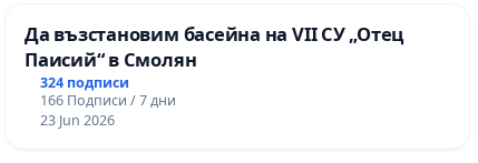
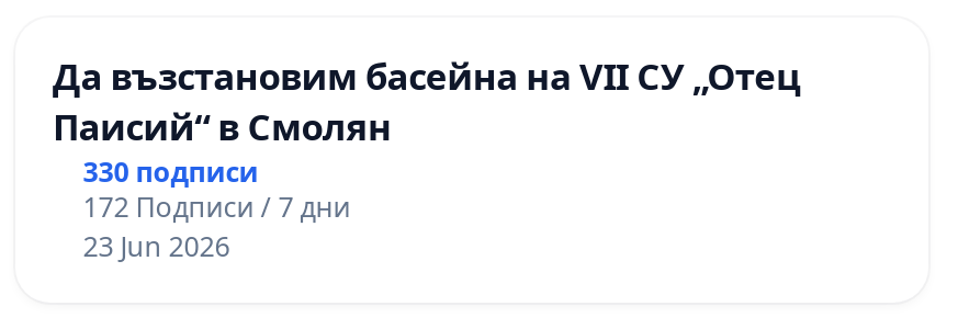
[40,73,129,92] 324 подписи -> [83,154,259,191] 330 подписи
[40,91,176,110] 166 Подписи / 7 дни -> [83,189,351,226] 172 Подписи / 7 дни

